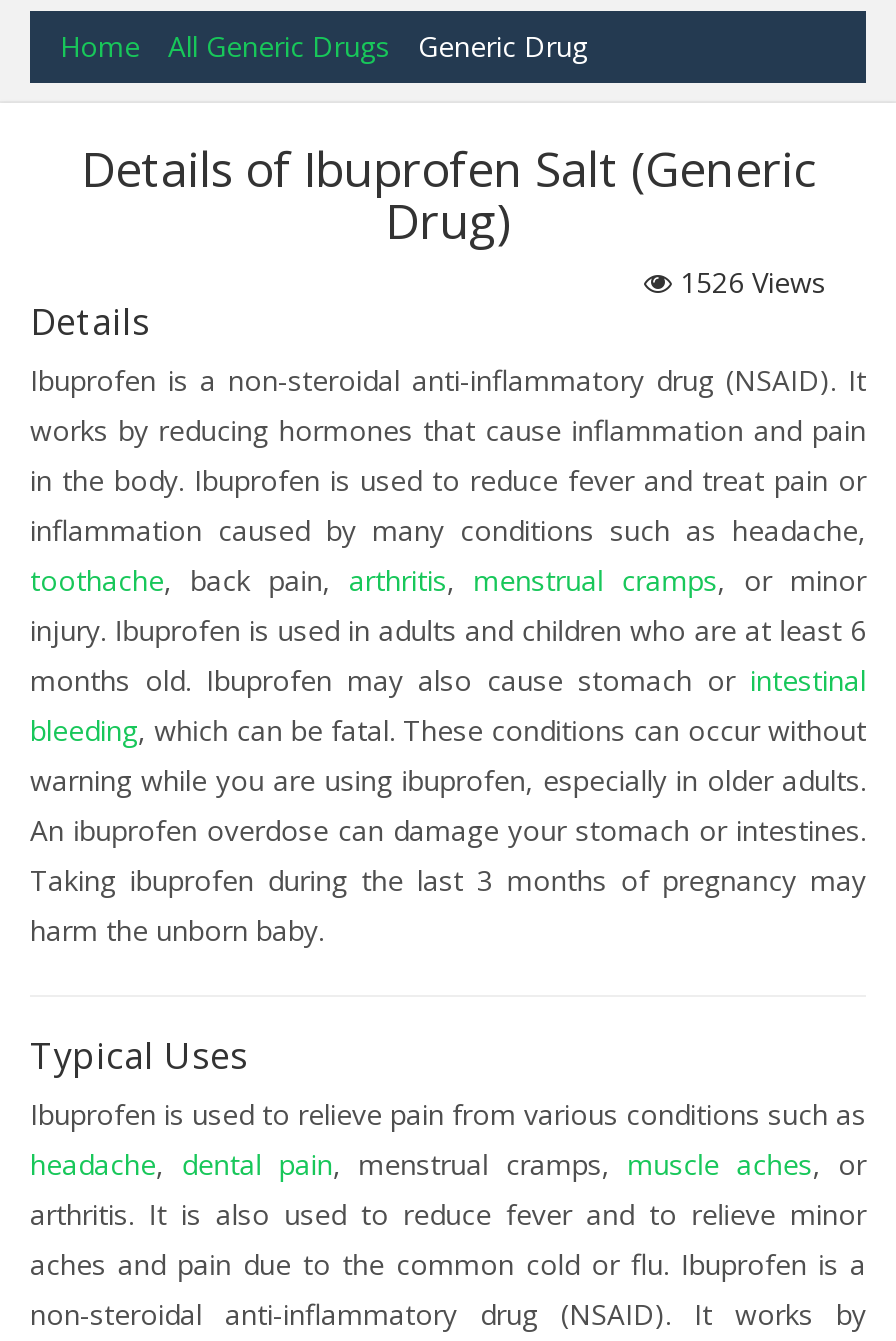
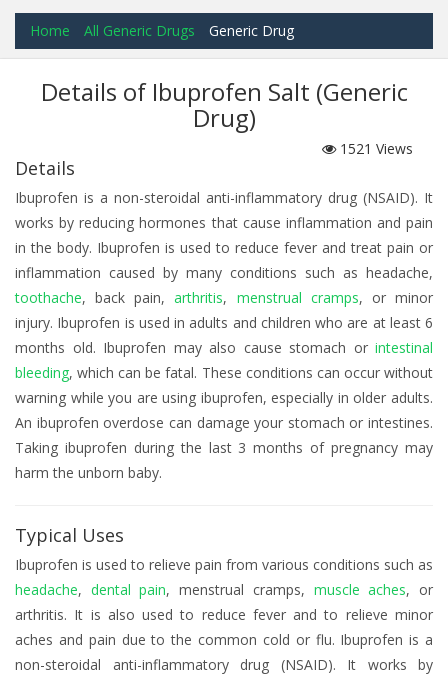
[680,263,826,301] 1526 Views -> [340,139,413,158] 1521 Views

